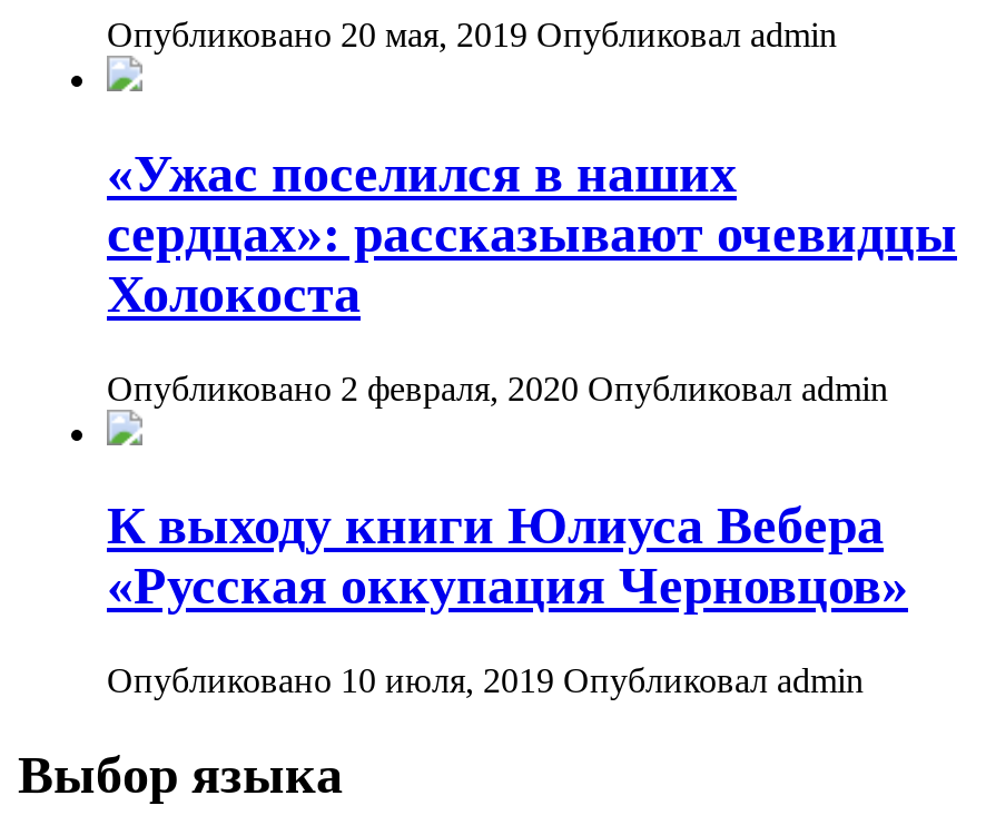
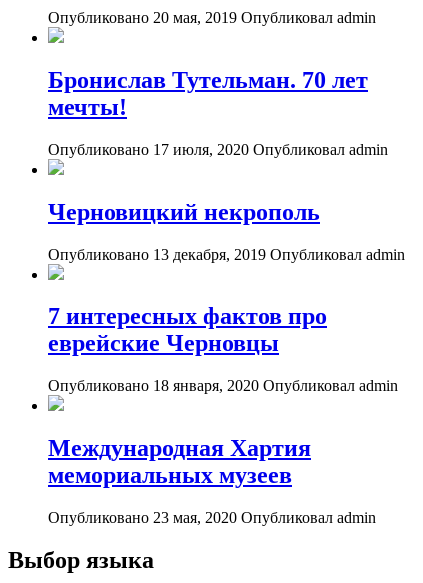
[107,144,957,700] «Ужас поселился в наших | сердцах»: рассказывают очевидцы | Холокоста | Опубликовано 2 февраля, 2020 Опубликовал admin | К выходу книги Юлиуса Вебера | «Русская оккупация Черновцов» | Опубликовано 10 июля, 2019 Опубликовал admin -> [48,67,405,526] Бронислав Тутельман. 70 лет | мечты! | Опубликовано 17 июля, 2020 Опубликовал admin | Черновицкий некрополь | Опубликовано 13 декабря, 2019 Опубликовал admin | 7 интересных фактов про | еврейские Черновцы | Опубликовано 18 января, 2020 Опубликовал admin | Международная Хартия | мемориальных музеев | Опубликовано 23 мая, 2020 Опубликовал admin

